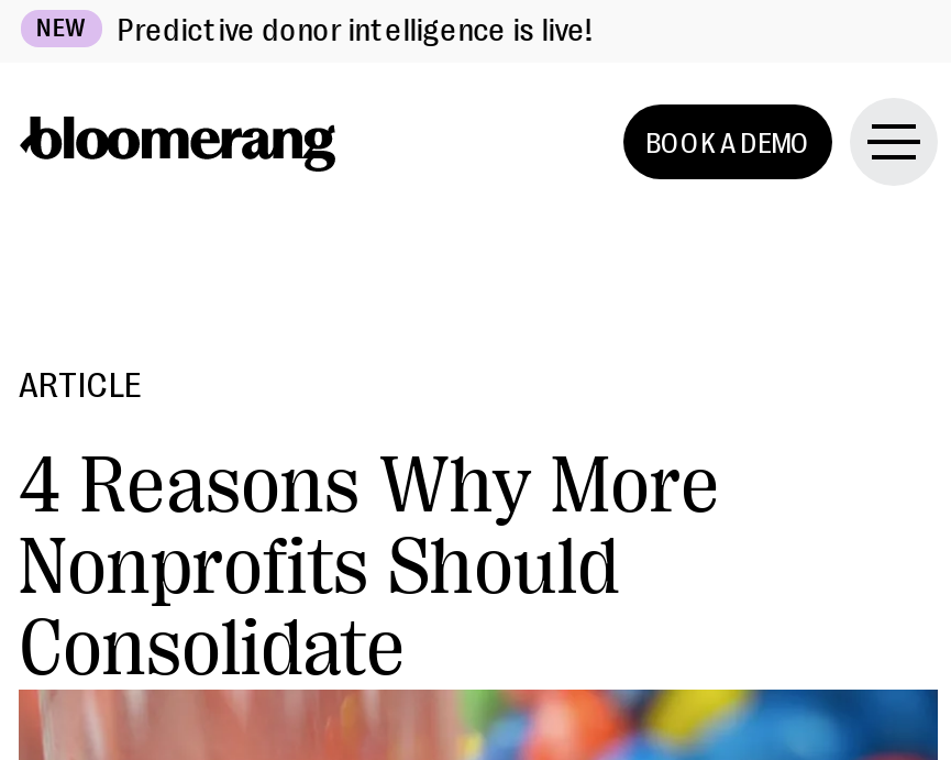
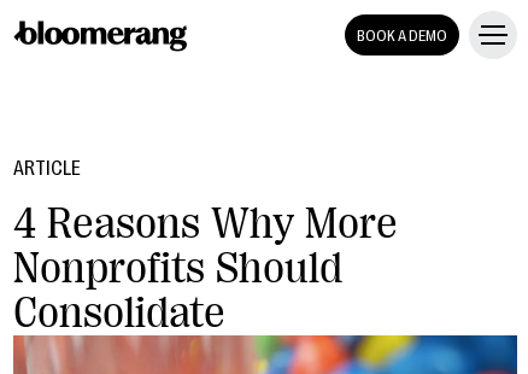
[36,12,592,49] NEW | Predictive donor intelligence is live! -> none

